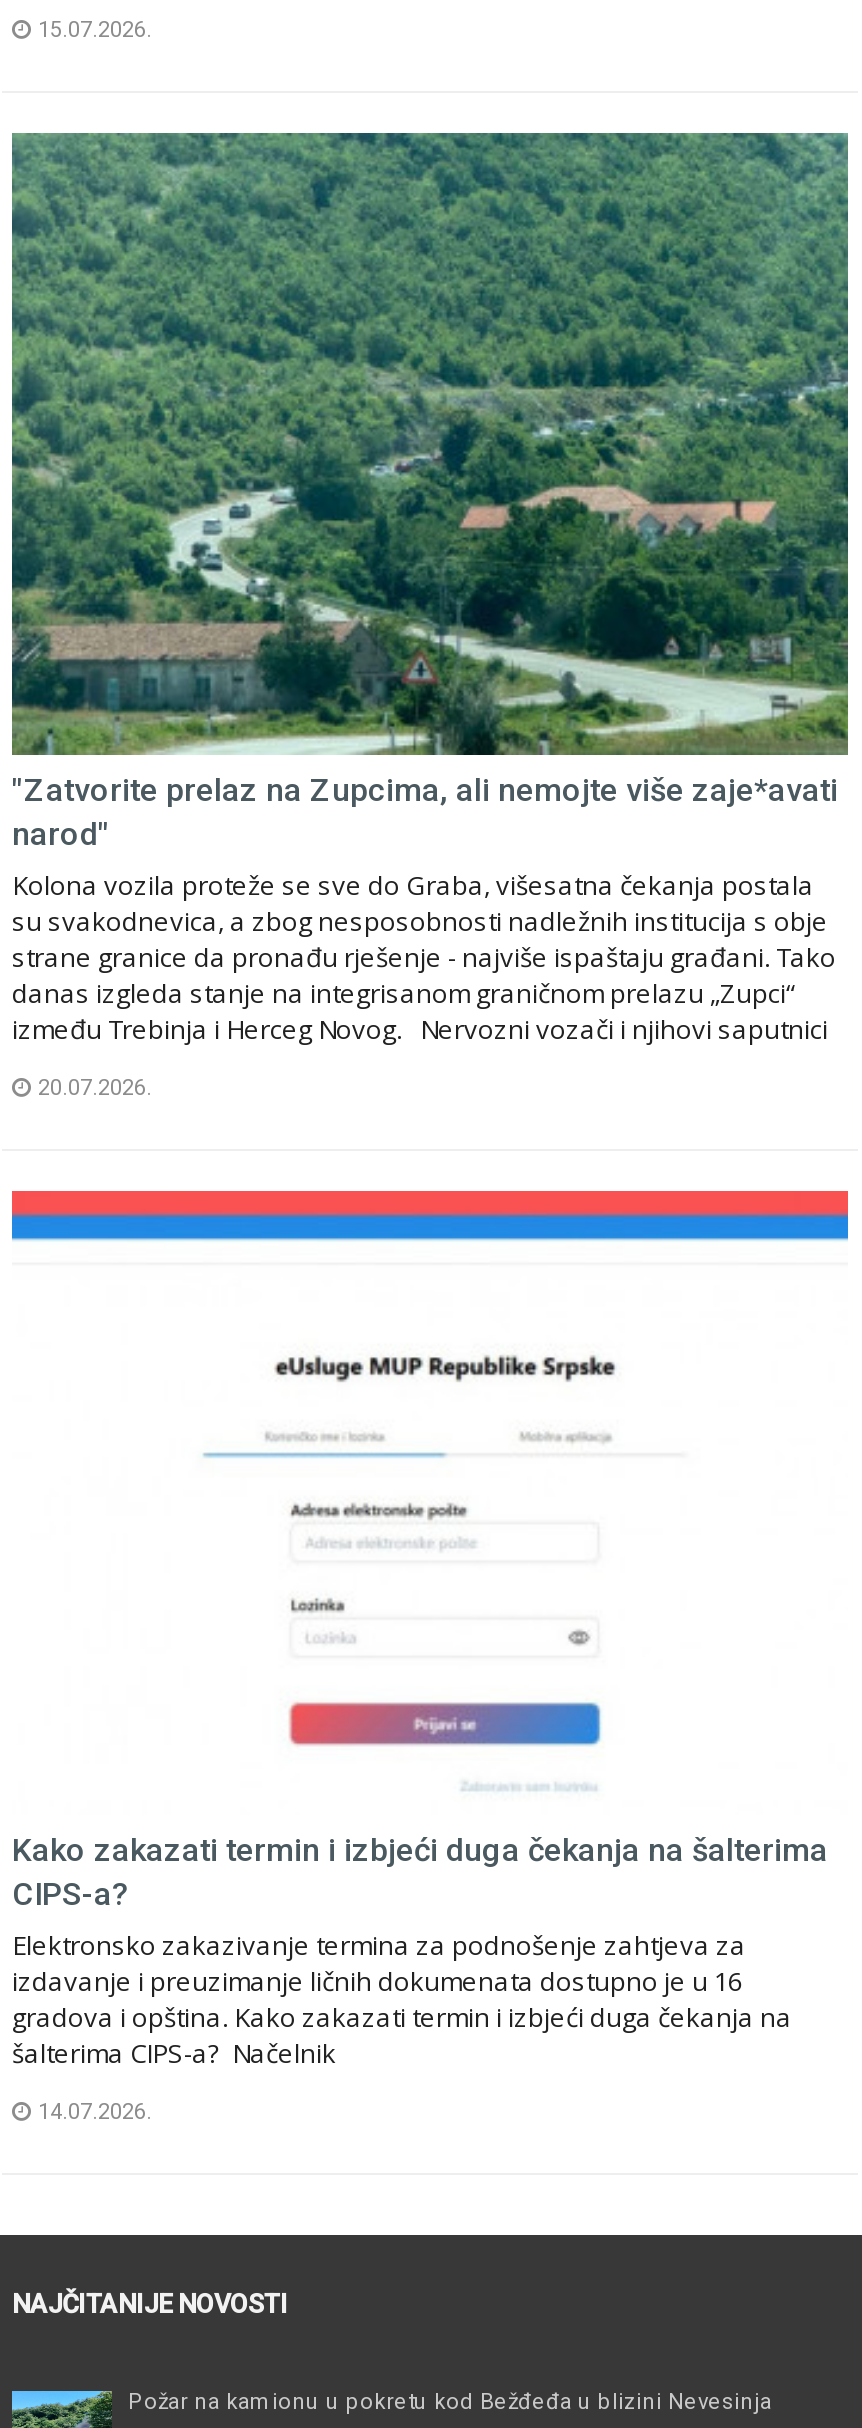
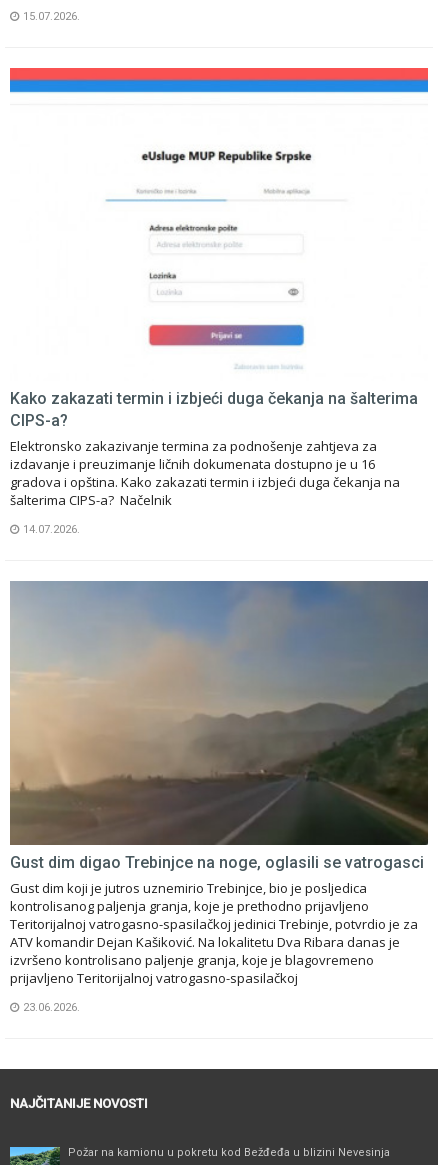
[10,131,850,1100] [image] | "Zatvorite prelaz na Zupcima, ali nemojte više zaje*avati | narod" | Kolona vozila proteže se sve do Graba, višesatna čekanja postala | su svakodnevica, a zbog nesposobnosti nadležnih institucija s obje | strane granice da pronađu rješenje - najviše ispaštaju građani. Tako | danas izgleda stanje na integrisanom graničnom prelazu „Zupci“ | između Trebinja i Herceg Novog. Nervozni vozači i njihovi saputnici | 20.07.2026. -> none
moved [12,1832,828,2126] -> [10,389,418,536]: Kako zakazati termin i izbjeći duga čekanja na šalterima | CIPS-a? | Elektronsko zakazivanje termina za podnošenje zahtjeva za | izdavanje i preuzimanje ličnih dokumenata dostupno je u 16 | gradova i opština. Kako zakazati termin i izbjeći duga čekanja na | šalterima CIPS-a? Načelnik | 14.07.2026.
none -> [9,580,429,1014] [image] | Gust dim digao Trebinjce na noge, oglasili se vatrogasci | Gust dim koji je jutros uznemirio Trebinjce, bio je posljedica | kontrolisanog paljenja granja, koje je prethodno prijavljeno | Teritorijalnoj vatrogasno-spasilačkoj jedinici Trebinje, potvrdio je za | ATV komandir Dejan Kašiković. Na lokalitetu Dva Ribara danas je | izvršeno kontrolisano paljenje granja, koje je blagovremeno | prijavljeno Teritorijalnoj vatrogasno-spasilačkoj | 23.06.2026.

